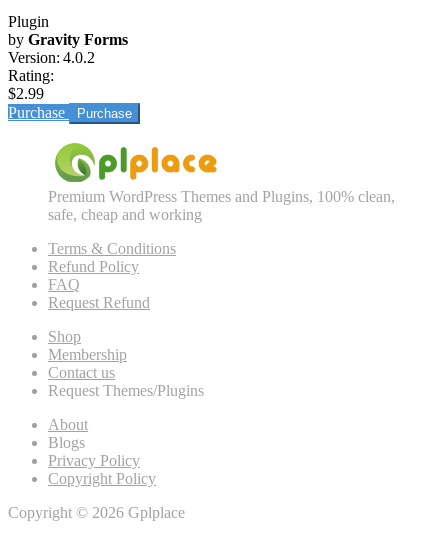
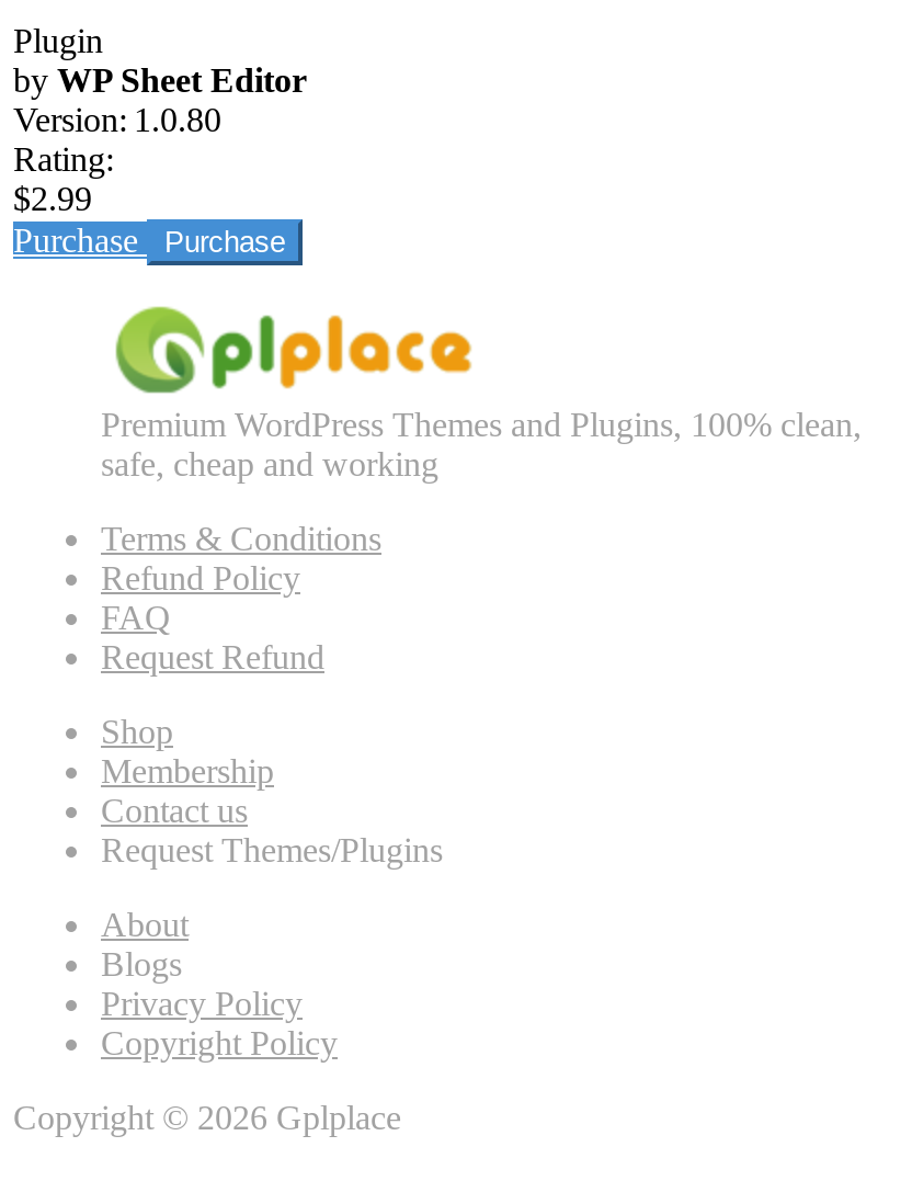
[8,31,128,66] by Gravity Forms | Version: 4.0.2 -> [13,62,307,139] by WP Sheet Editor | Version: 1.0.80

